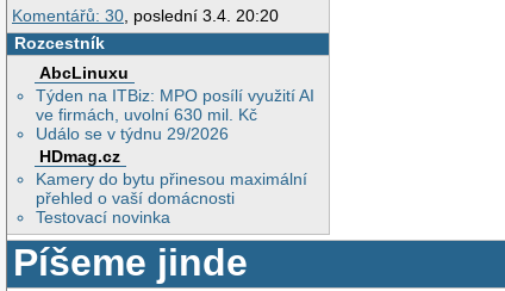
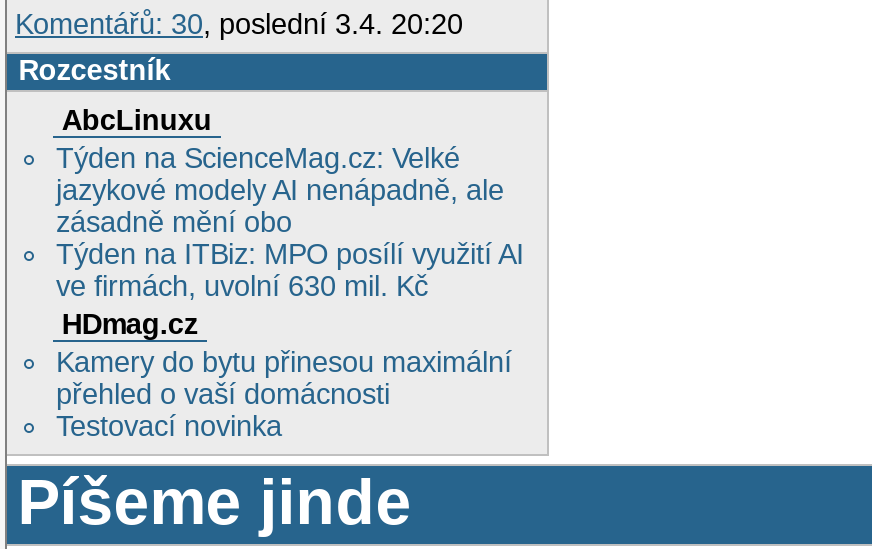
none -> [56,142,504,238] Týden na ScienceMag.cz: Velké | jazykové modely AI nenápadně, ale | zásadně mění obo
moved [36,86,315,124] -> [56,238,524,302]: Týden na ITBiz: MPO posílí využití AI | ve firmách, uvolní 630 mil. Kč
[36,124,229,143] Událo se v týdnu 29/2026 -> none

